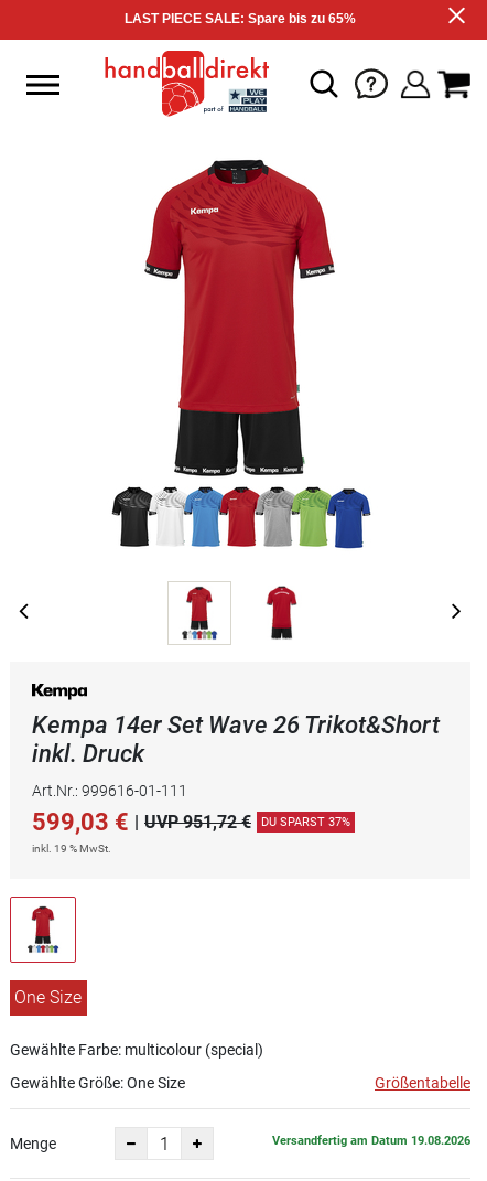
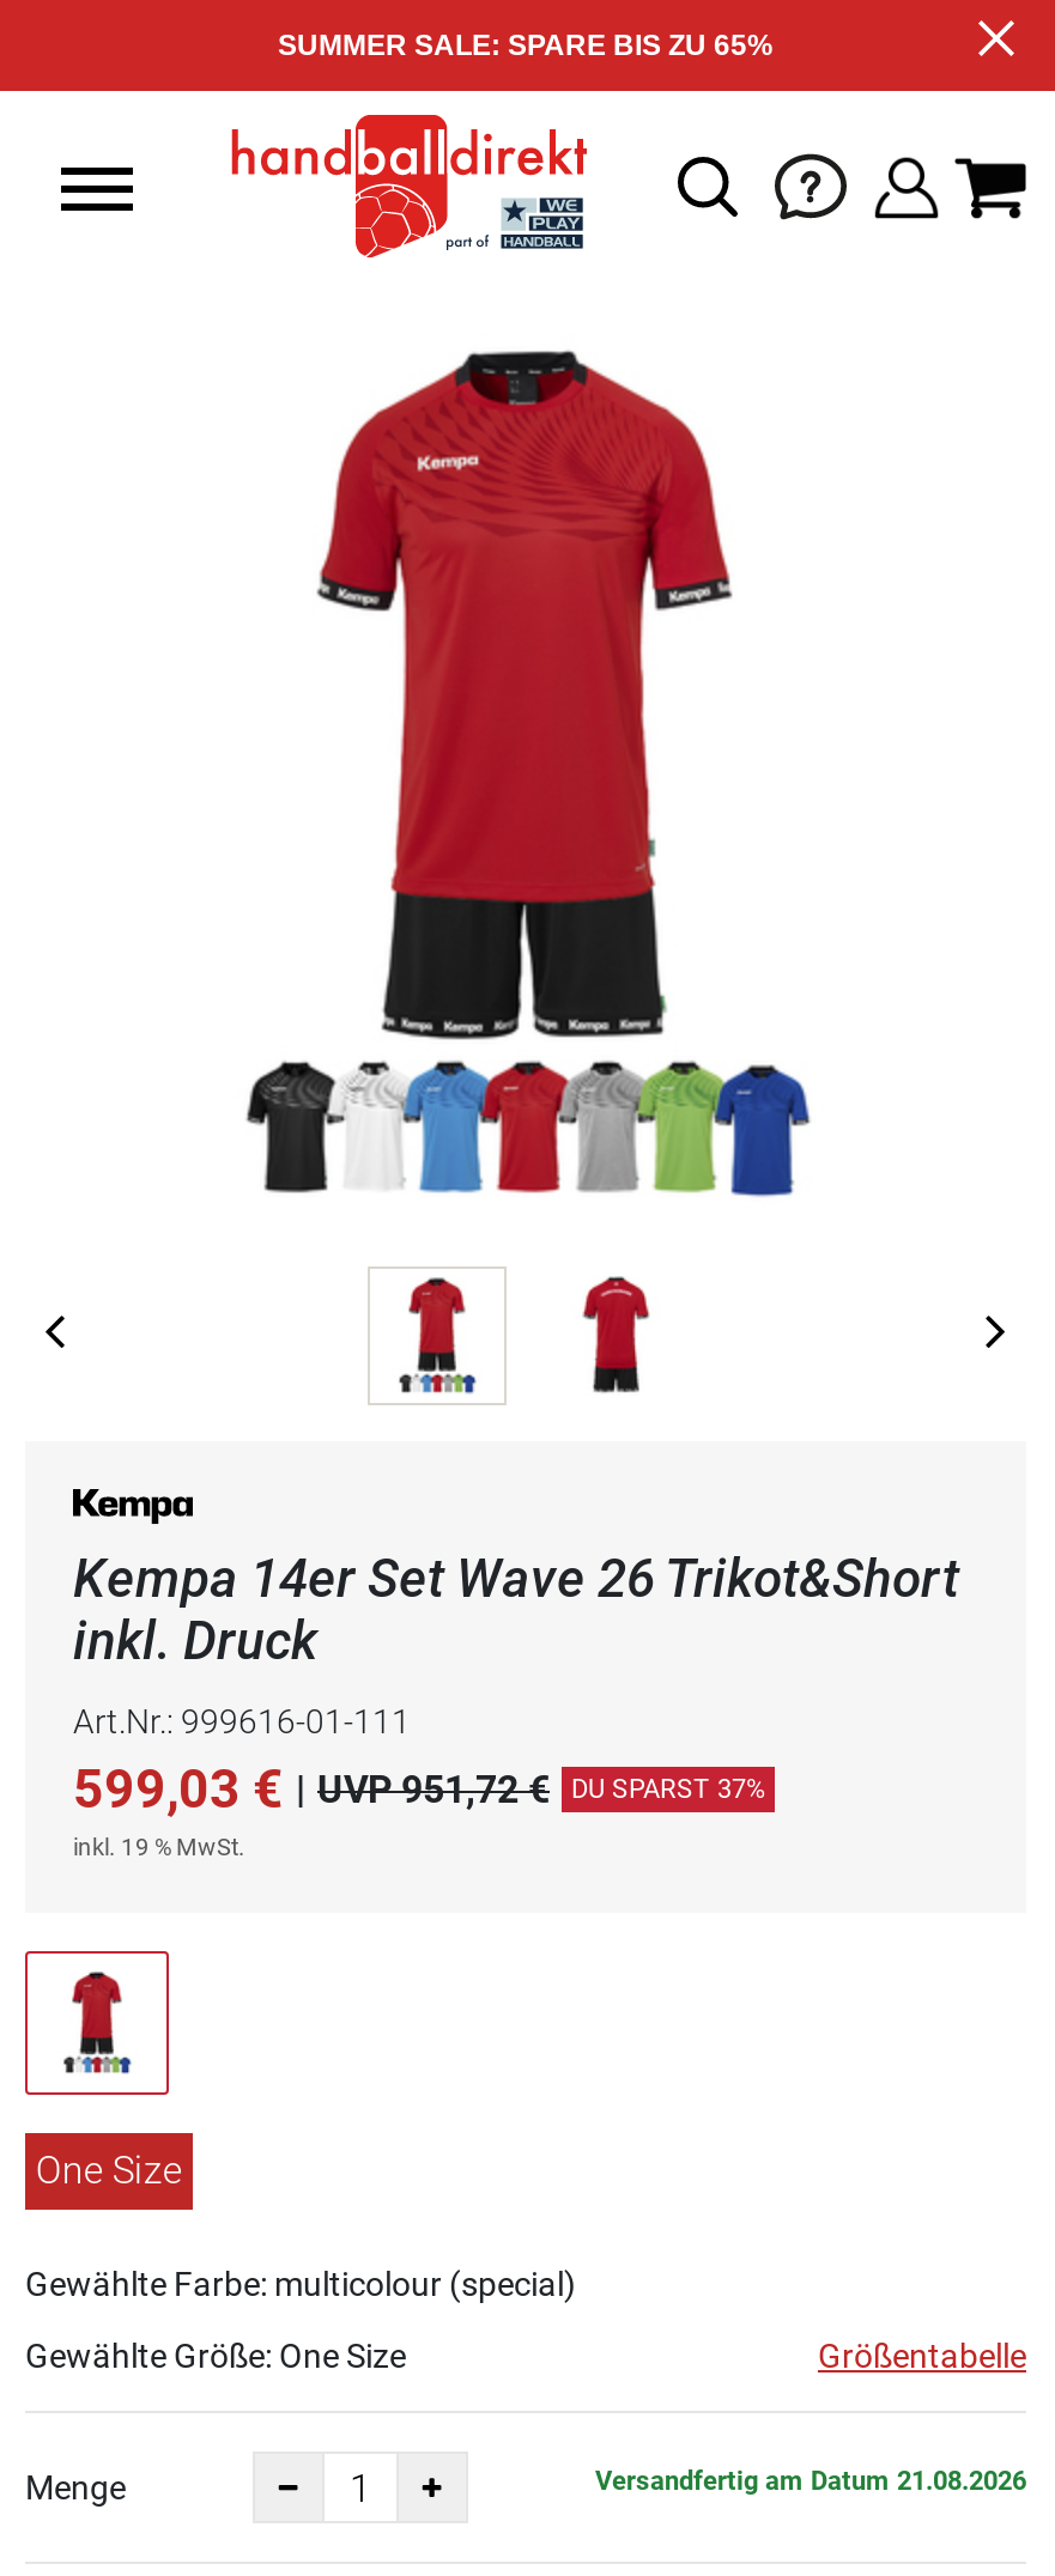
[125,11,356,26] LAST PIECE SALE: Spare bis zu 65% -> [278,29,774,62] SUMMER SALE: SPARE BIS ZU 65%
[272,1133,470,1148] Versandfertig am Datum 19.08.2026 -> [595,2466,1026,2497] Versandfertig am Datum 21.08.2026

